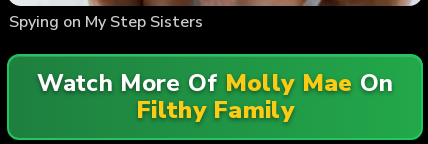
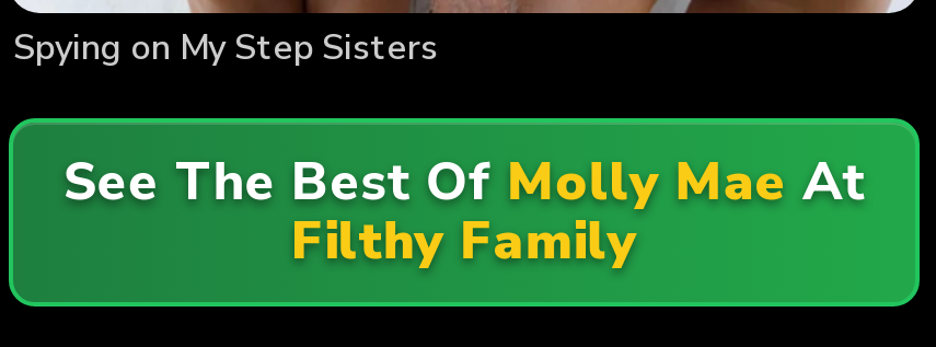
[37,67,393,99] Watch More Of Molly Mae On -> [63,146,865,216] See The Best Of Molly Mae At

